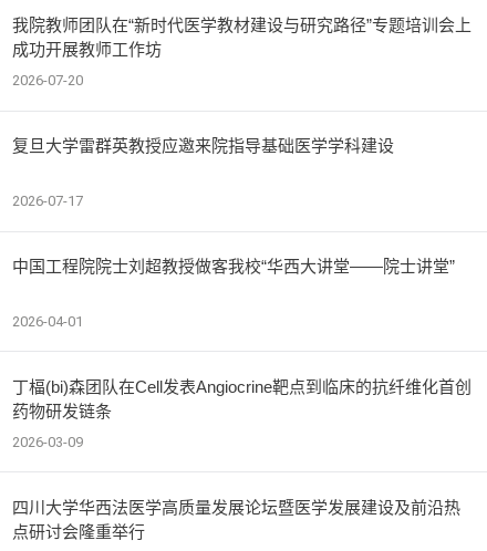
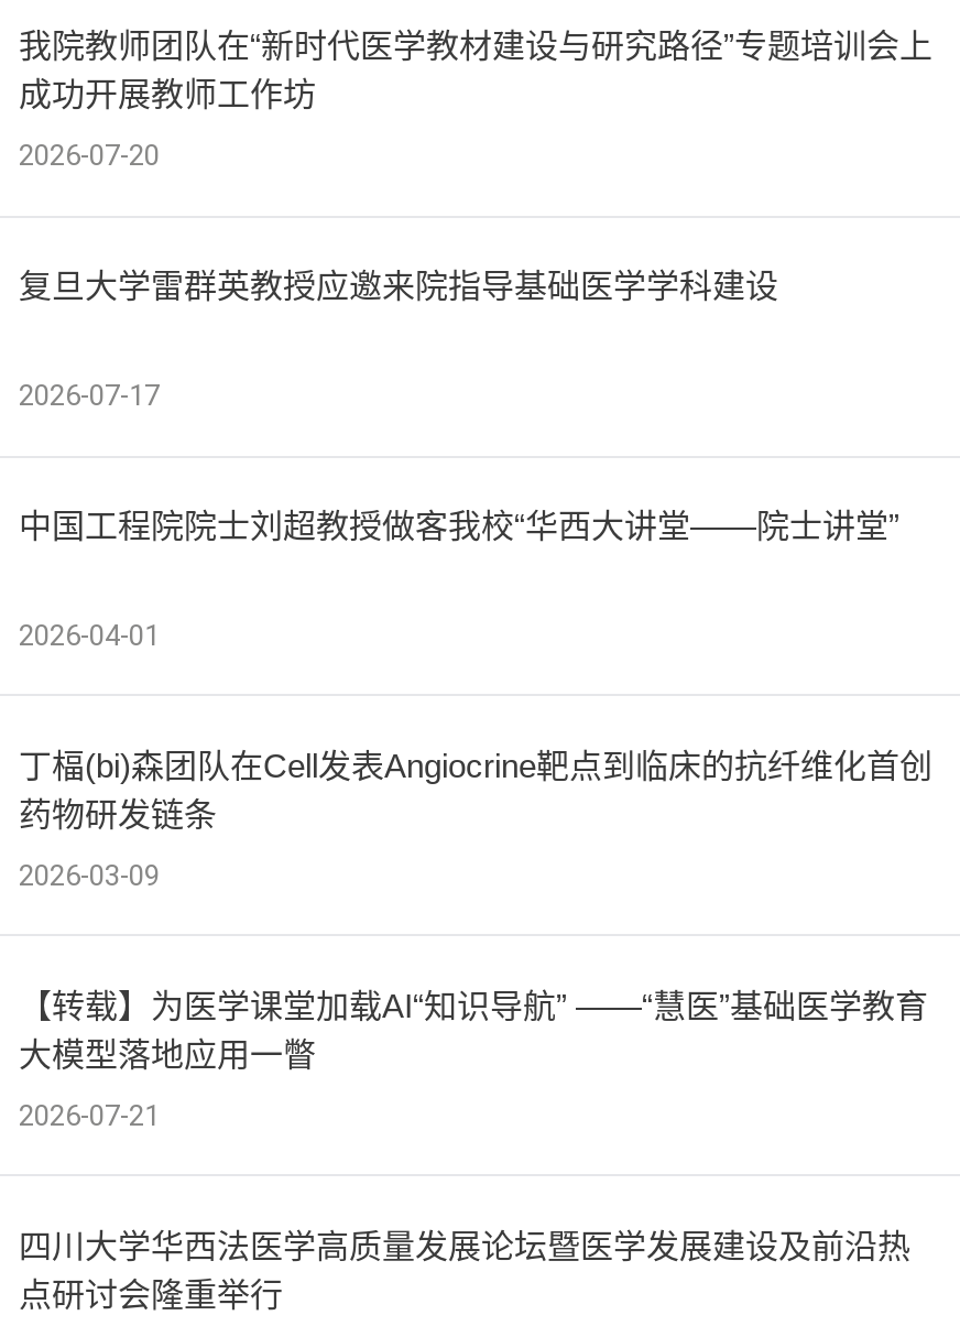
none -> [19,986,928,1132] 【转载】为医学课堂加载AI“知识导航” ——“慧医”基础医学教育 | 大模型落地应用一瞥 | 2026-07-21

